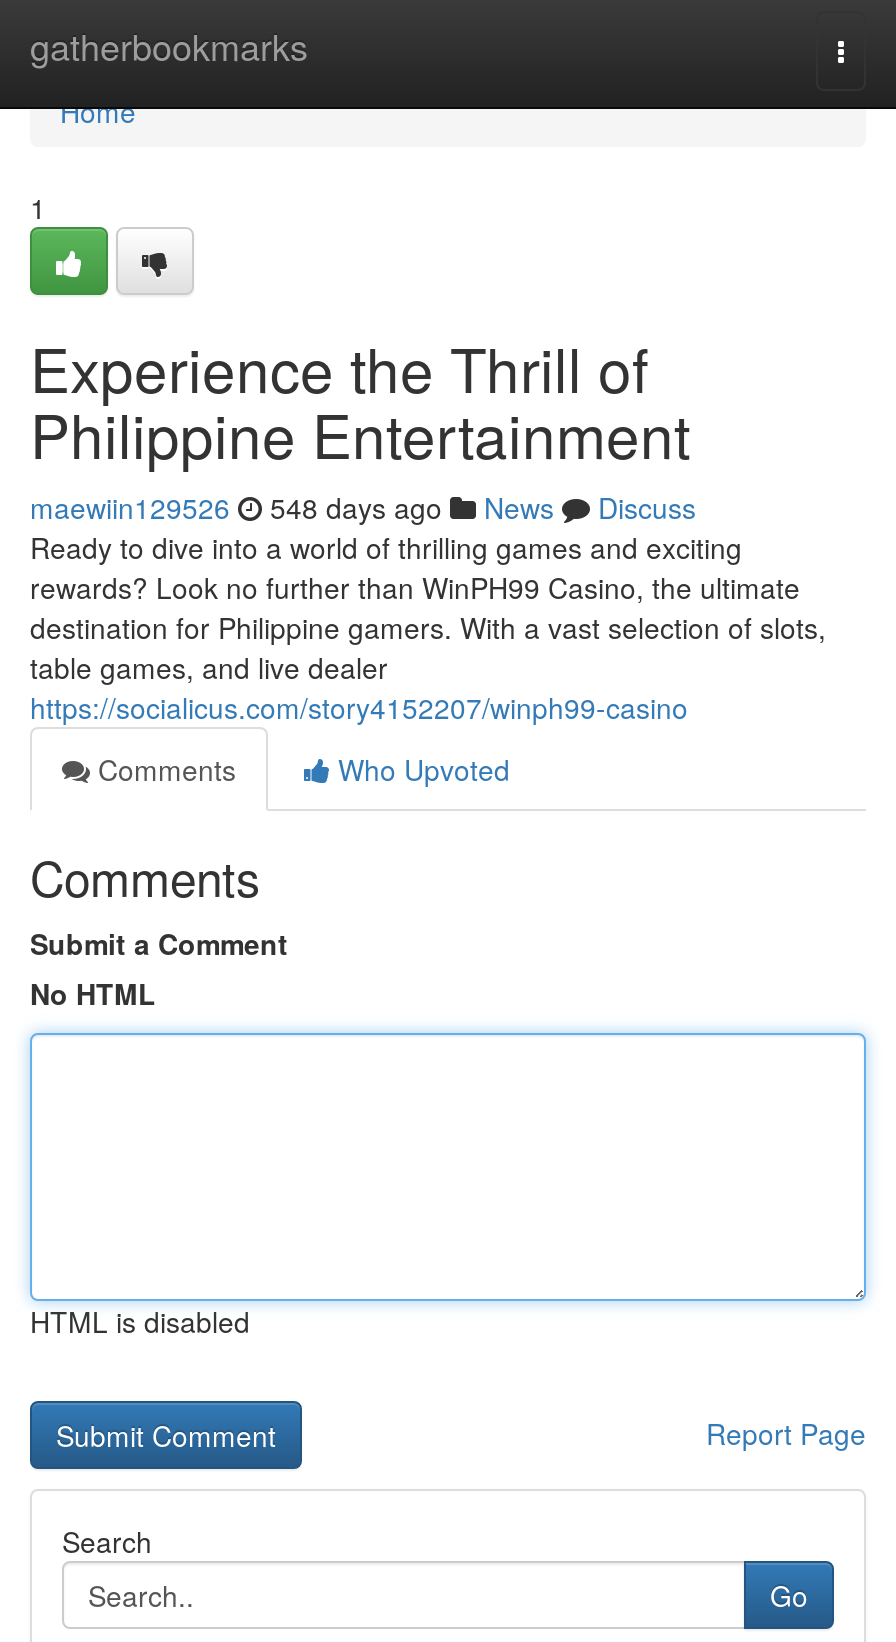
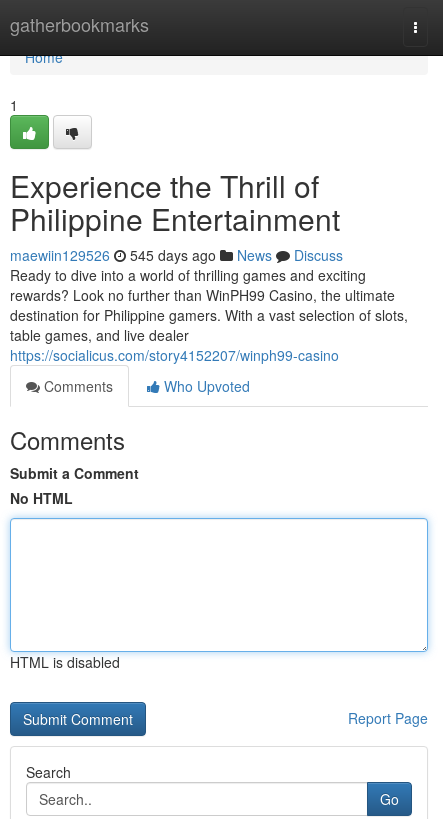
[30,487,696,527] maewiin129526 548 days ago News Discuss -> [10,245,343,265] maewiin129526 545 days ago News Discuss

